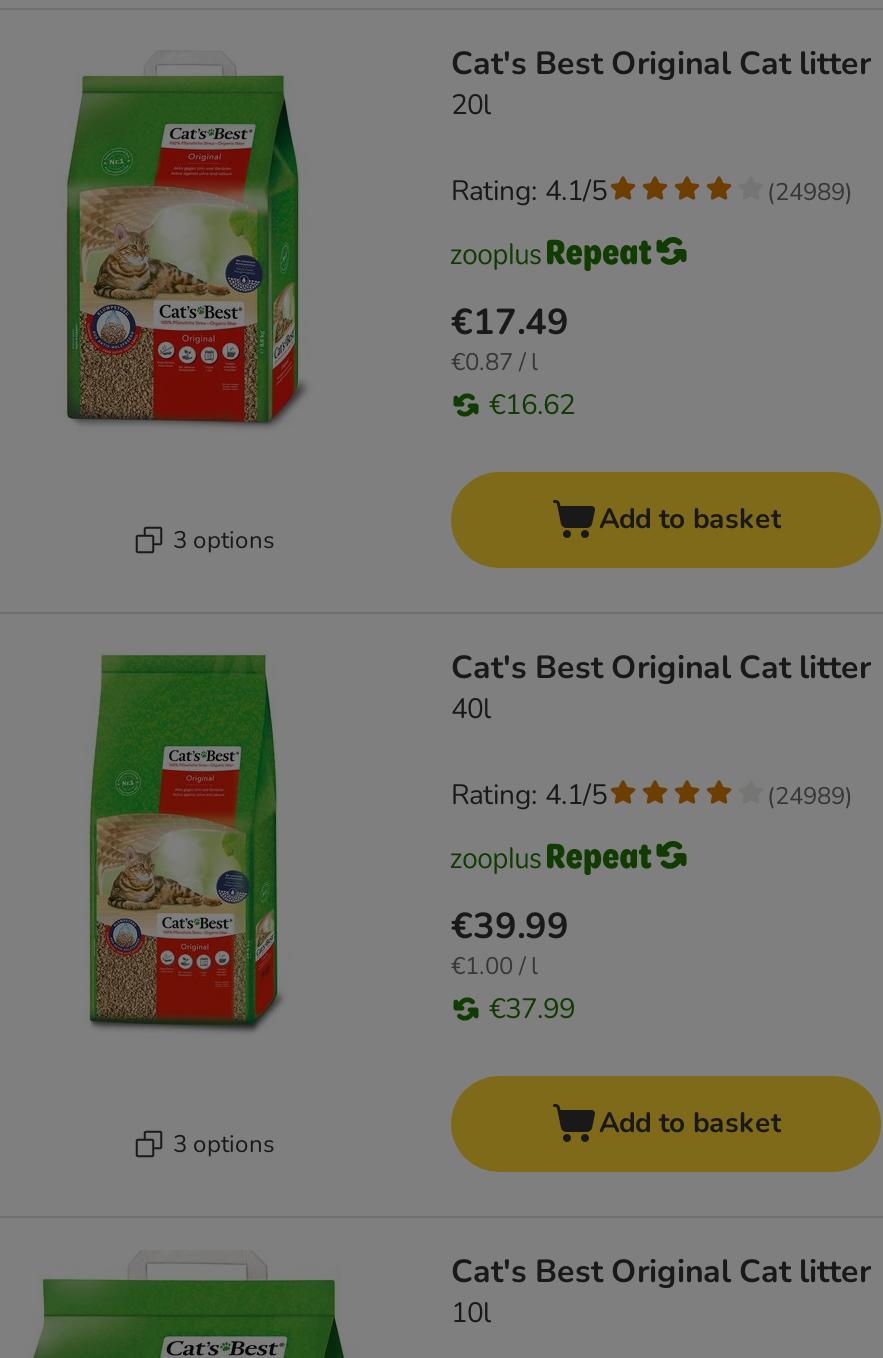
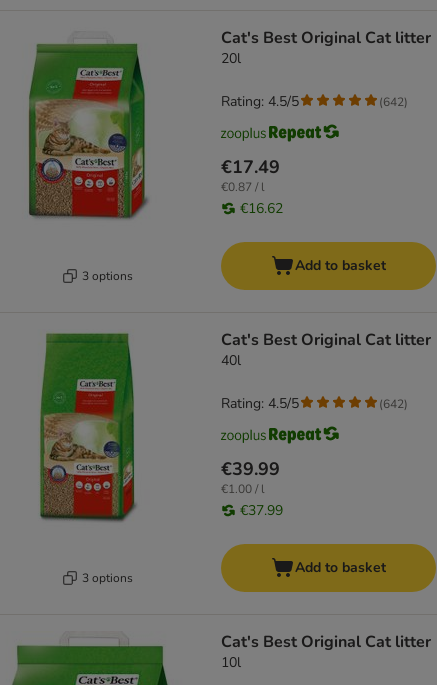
[451,172,607,210] Rating: 4.1/5 -> [221,92,299,111] Rating: 4.5/5
[767,175,853,207] (24989) -> [379,94,408,110] (642)
[451,776,607,814] Rating: 4.1/5 -> [221,394,299,413] Rating: 4.5/5
[767,779,853,811] (24989) -> [379,396,408,412] (642)

